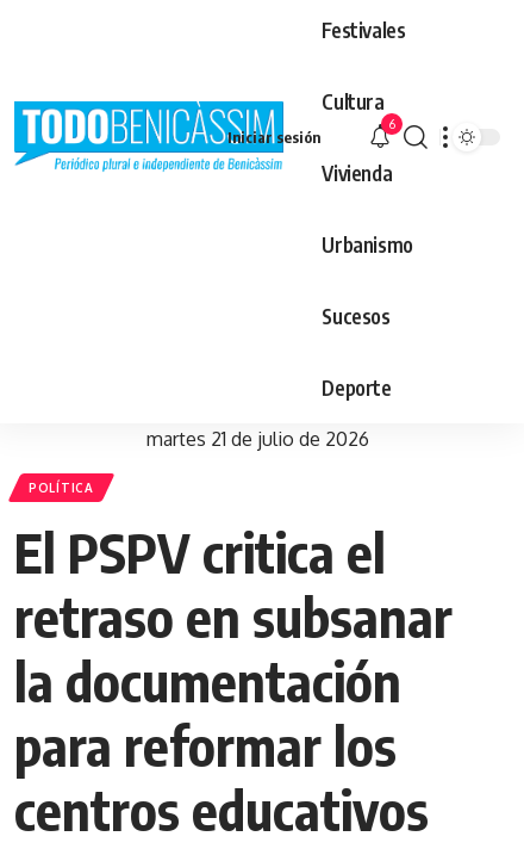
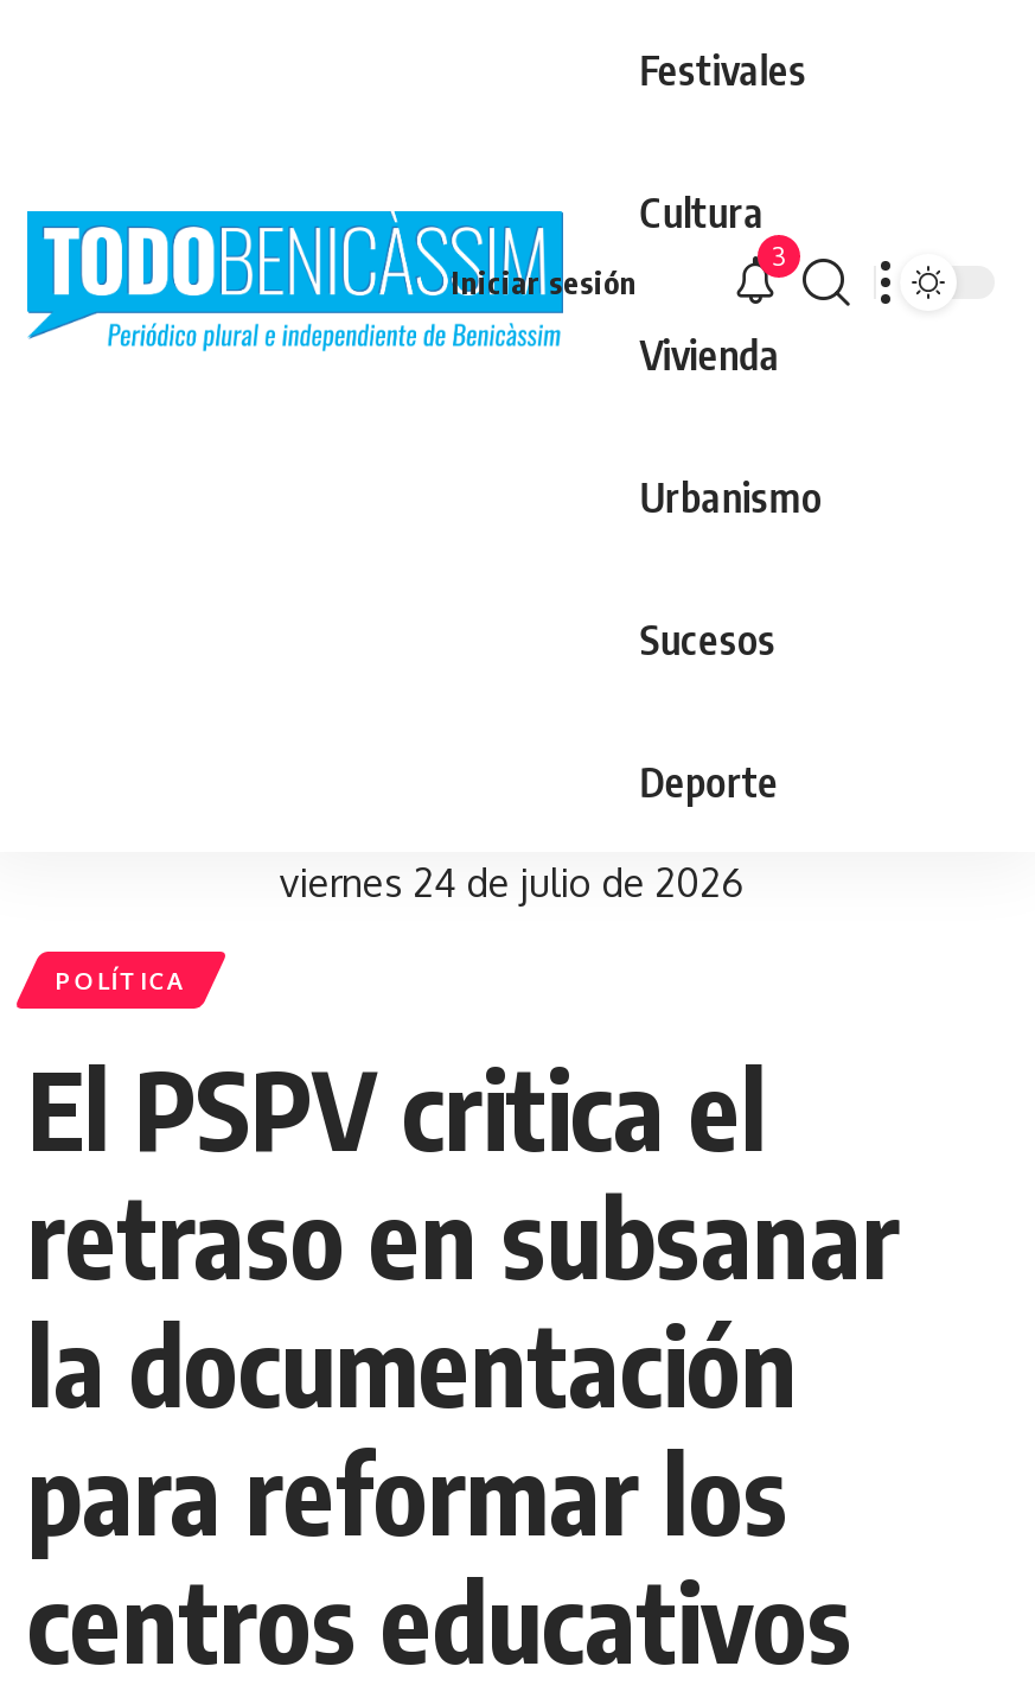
[389,116,395,132] 6 -> [772,240,786,273] 3
[146,427,369,451] martes 21 de julio de 2026 -> [280,859,742,907] viernes 24 de julio de 2026

